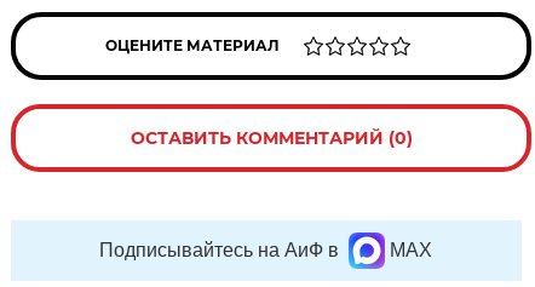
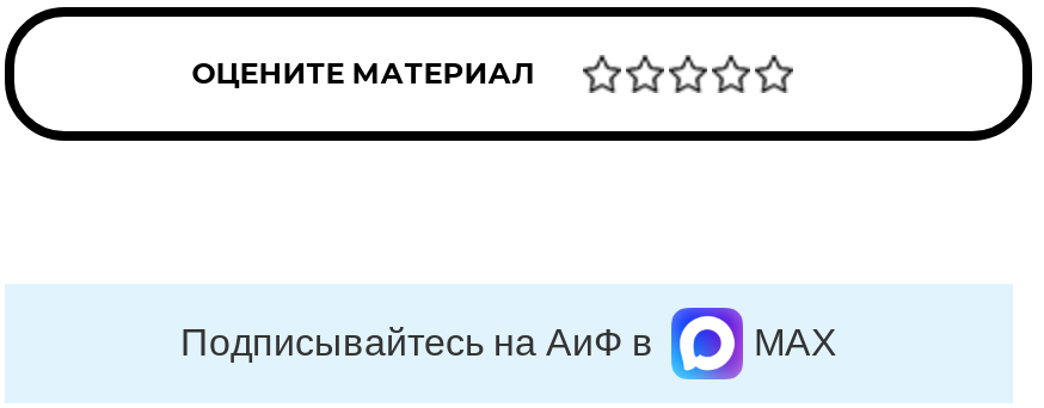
[130,127,412,149] ОСТАВИТЬ КОММЕНТАРИЙ (0) -> none

